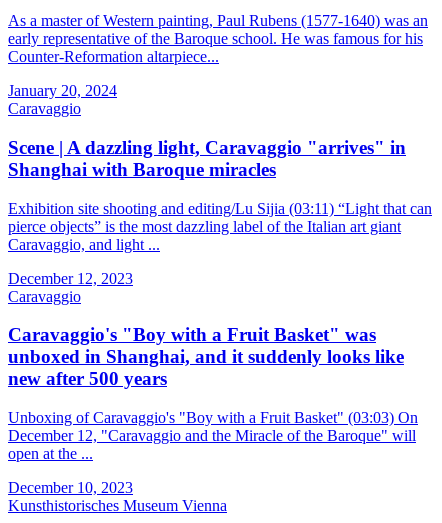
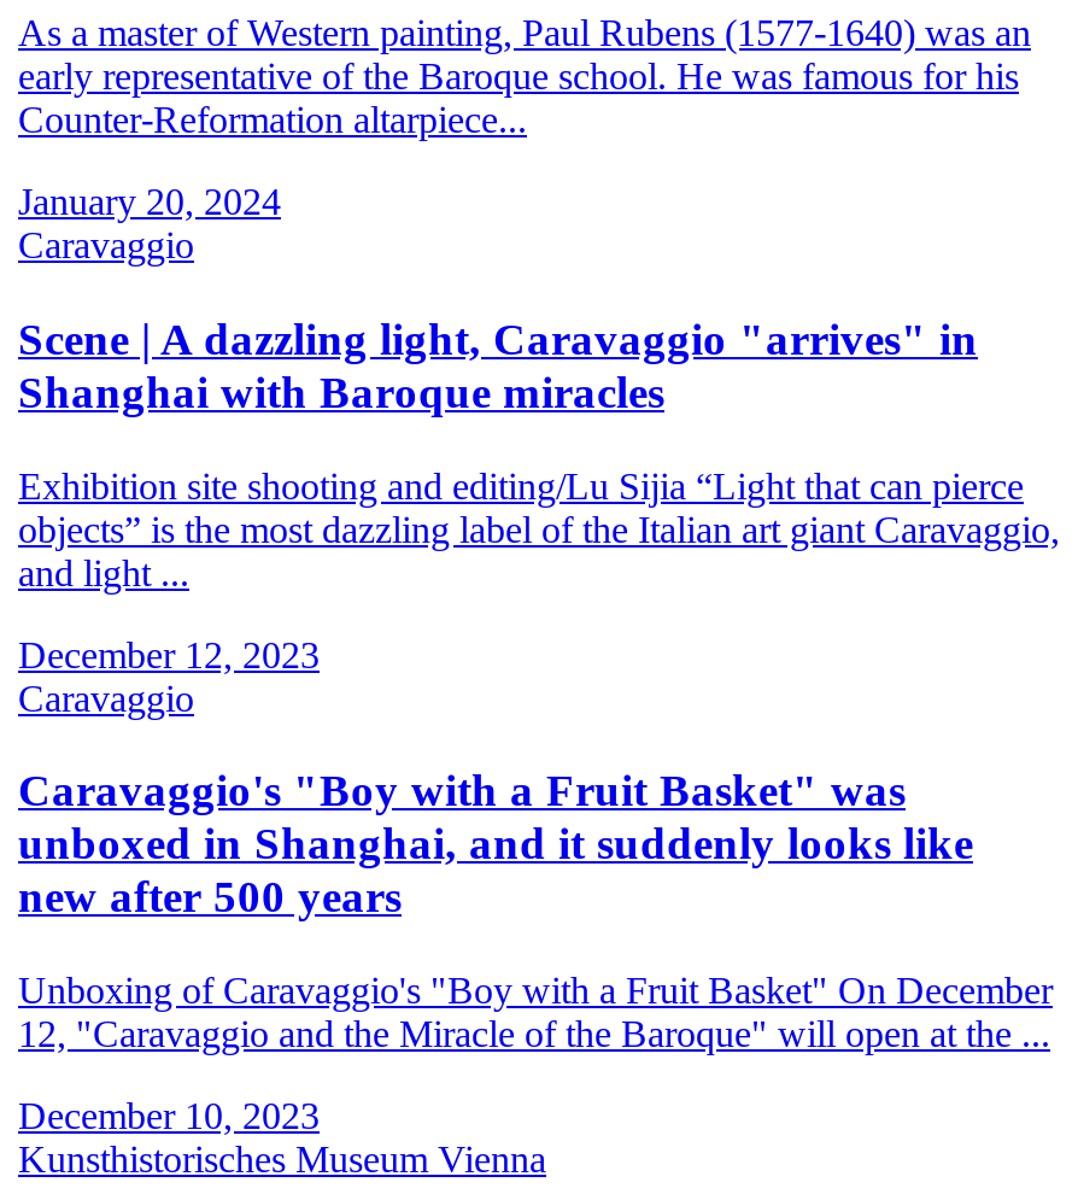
[8,200,432,253] Exhibition site shooting and editing/Lu Sijia (03:11) “Light that can | pierce objects” is the most dazzling label of the Italian art giant | Caravaggio, and light ... -> [18,465,1060,592] Exhibition site shooting and editing/Lu Sijia “Light that can pierce | objects” is the most dazzling label of the Italian art giant Caravaggio, | and light ...
[8,409,418,462] Unboxing of Caravaggio's "Boy with a Fruit Basket" (03:03) On | December 12, "Caravaggio and the Miracle of the Baroque" will | open at the ... -> [18,970,1053,1054] Unboxing of Caravaggio's "Boy with a Fruit Basket" On December | 12, "Caravaggio and the Miracle of the Baroque" will open at the ...

